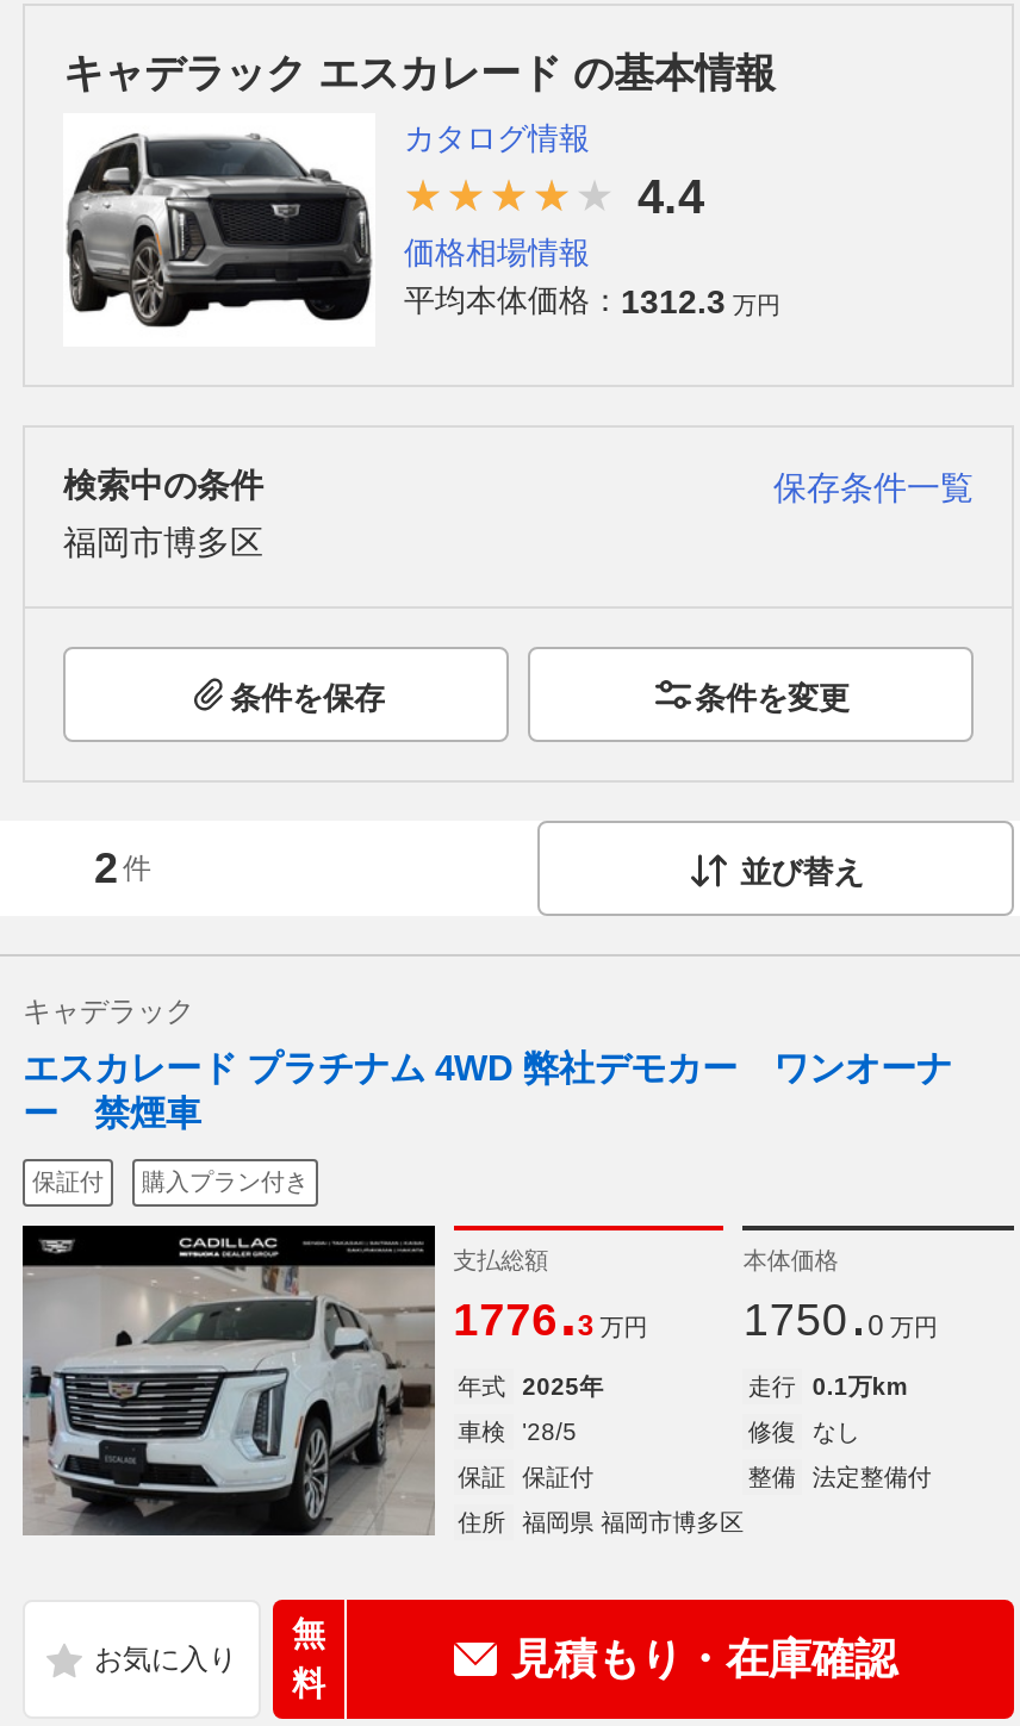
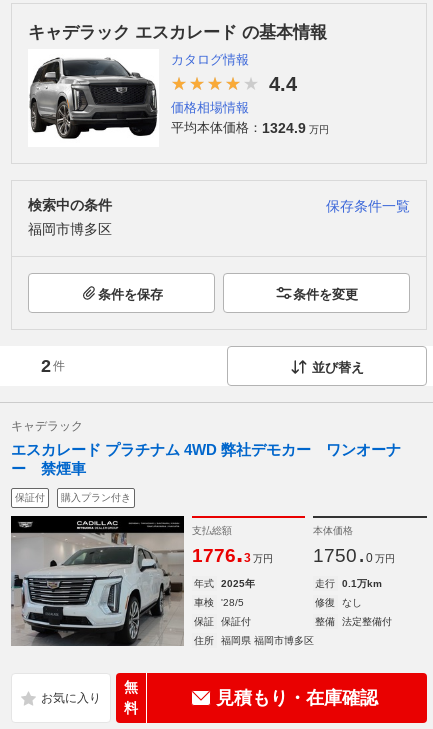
[404,281,780,319] 平均本体価格：1312.3 万円 -> [171,119,329,135] 平均本体価格：1324.9 万円

